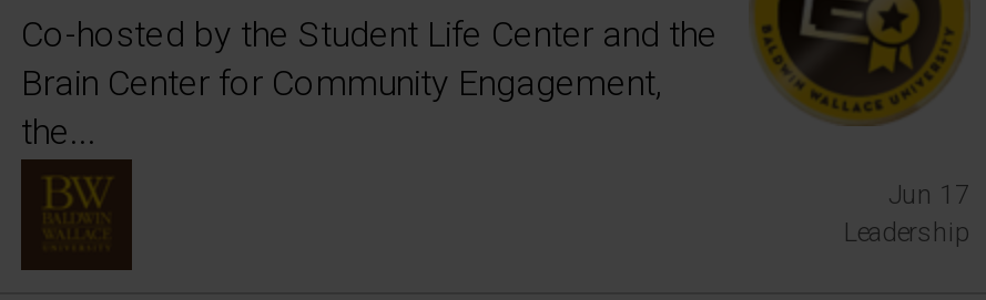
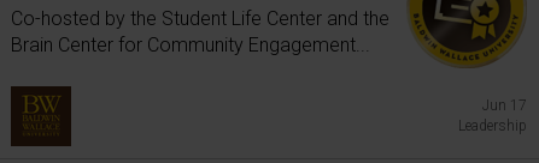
[21,62,662,153] Brain Center for Community Engagement, | the... -> [11,34,370,56] Brain Center for Community Engagement...

